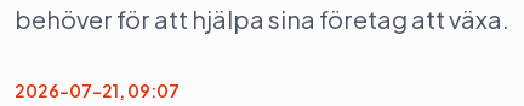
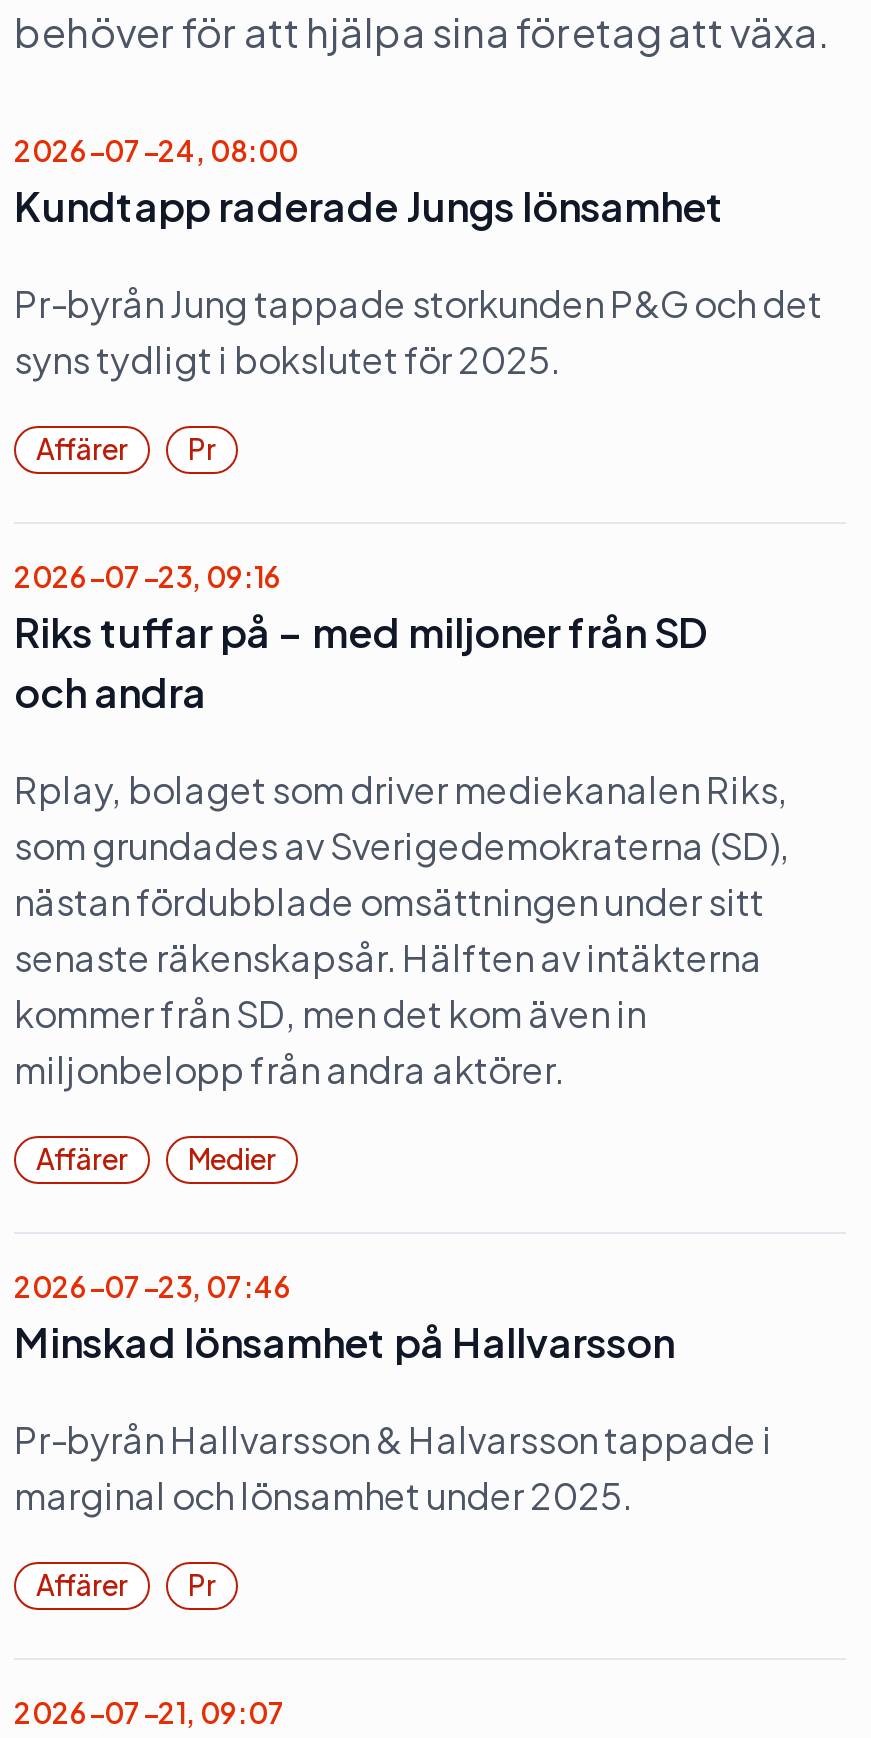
none -> [14,132,822,466] 2026-07-24, 08:00 | Kundtapp raderade Jungs lönsamhet | Pr-byrån Jung tappade storkunden P&G och det | syns tydligt i bokslutet för 2025. | Affärer | Pr
none -> [14,558,790,1176] 2026-07-23, 09:16 | Riks tuffar på – med miljoner från SD | och andra | Rplay, bolaget som driver mediekanalen Riks, | som grundades av Sverigedemokraterna (SD), | nästan fördubblade omsättningen under sitt | senaste räkenskapsår. Hälften av intäkterna | kommer från SD, men det kom även in | miljonbelopp från andra aktörer. | Affärer | Medier
none -> [14,1268,772,1602] 2026-07-23, 07:46 | Minskad lönsamhet på Hallvarsson | Pr-byrån Hallvarsson & Halvarsson tappade i | marginal och lönsamhet under 2025. | Affärer | Pr

